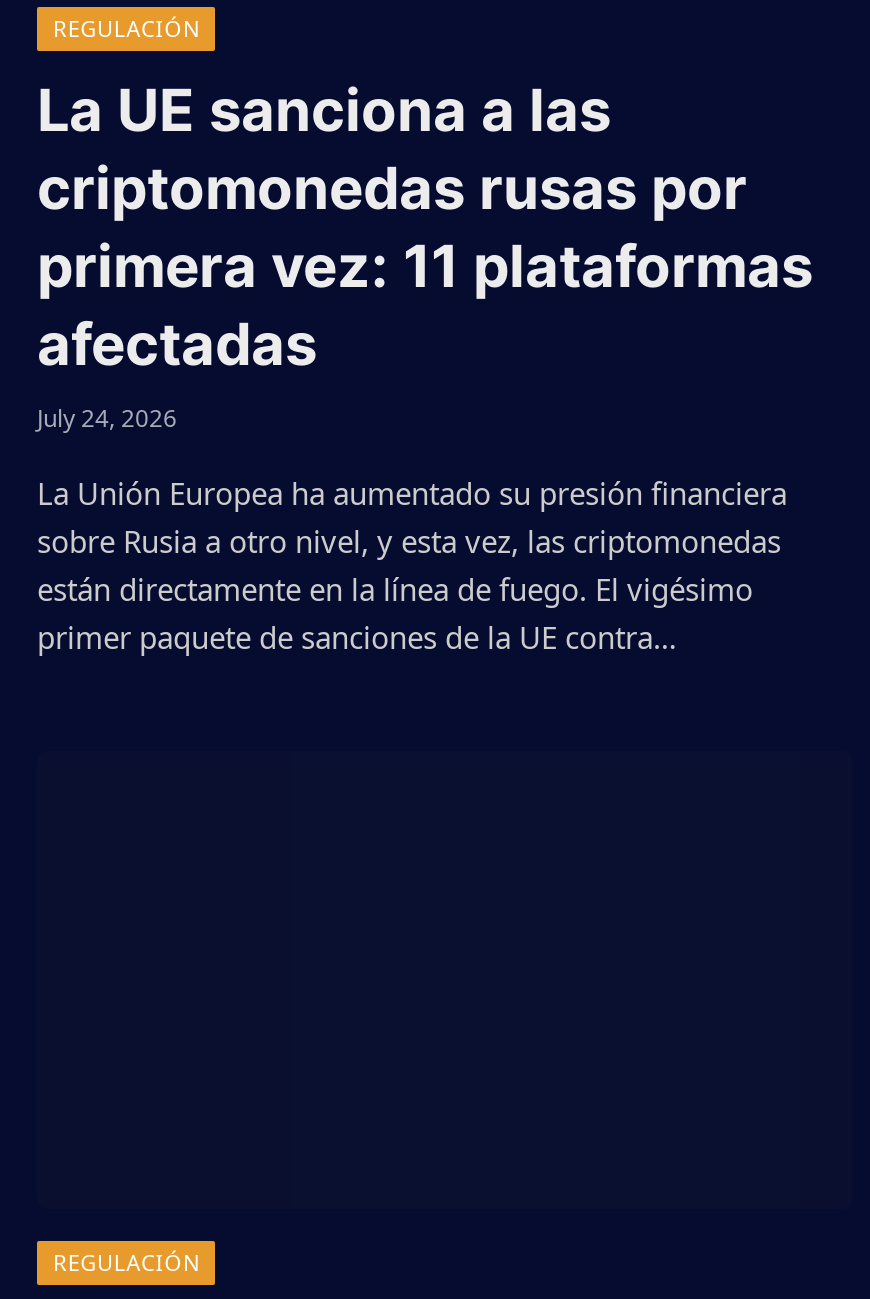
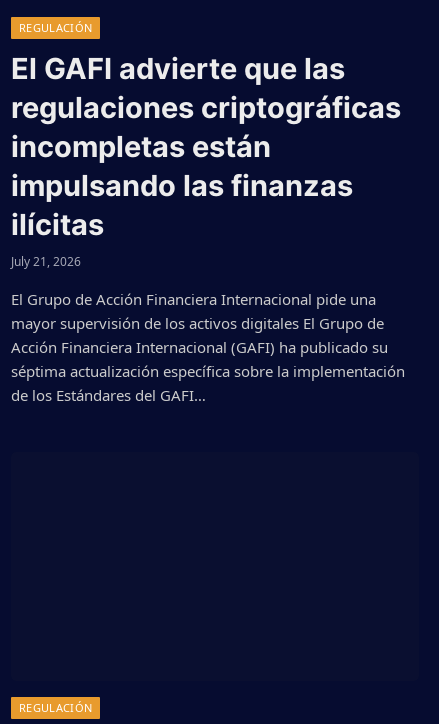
[37,74,813,434] La UE sanciona a las | criptomonedas rusas por | primera vez: 11 plataformas | afectadas | July 24, 2026 -> [11,50,401,269] El GAFI advierte que las | regulaciones criptográficas | incompletas están | impulsando las finanzas | ilícitas | July 21, 2026
[37,472,787,656] La Unión Europea ha aumentado su presión financiera | sobre Rusia a otro nivel, y esta vez, las criptomonedas | están directamente en la línea de fuego. El vigésimo | primer paquete de sanciones de la UE contra… -> [11,288,405,404] El Grupo de Acción Financiera Internacional pide una | mayor supervisión de los activos digitales El Grupo de | Acción Financiera Internacional (GAFI) ha publicado su | séptima actualización específica sobre la implementación | de los Estándares del GAFI…

